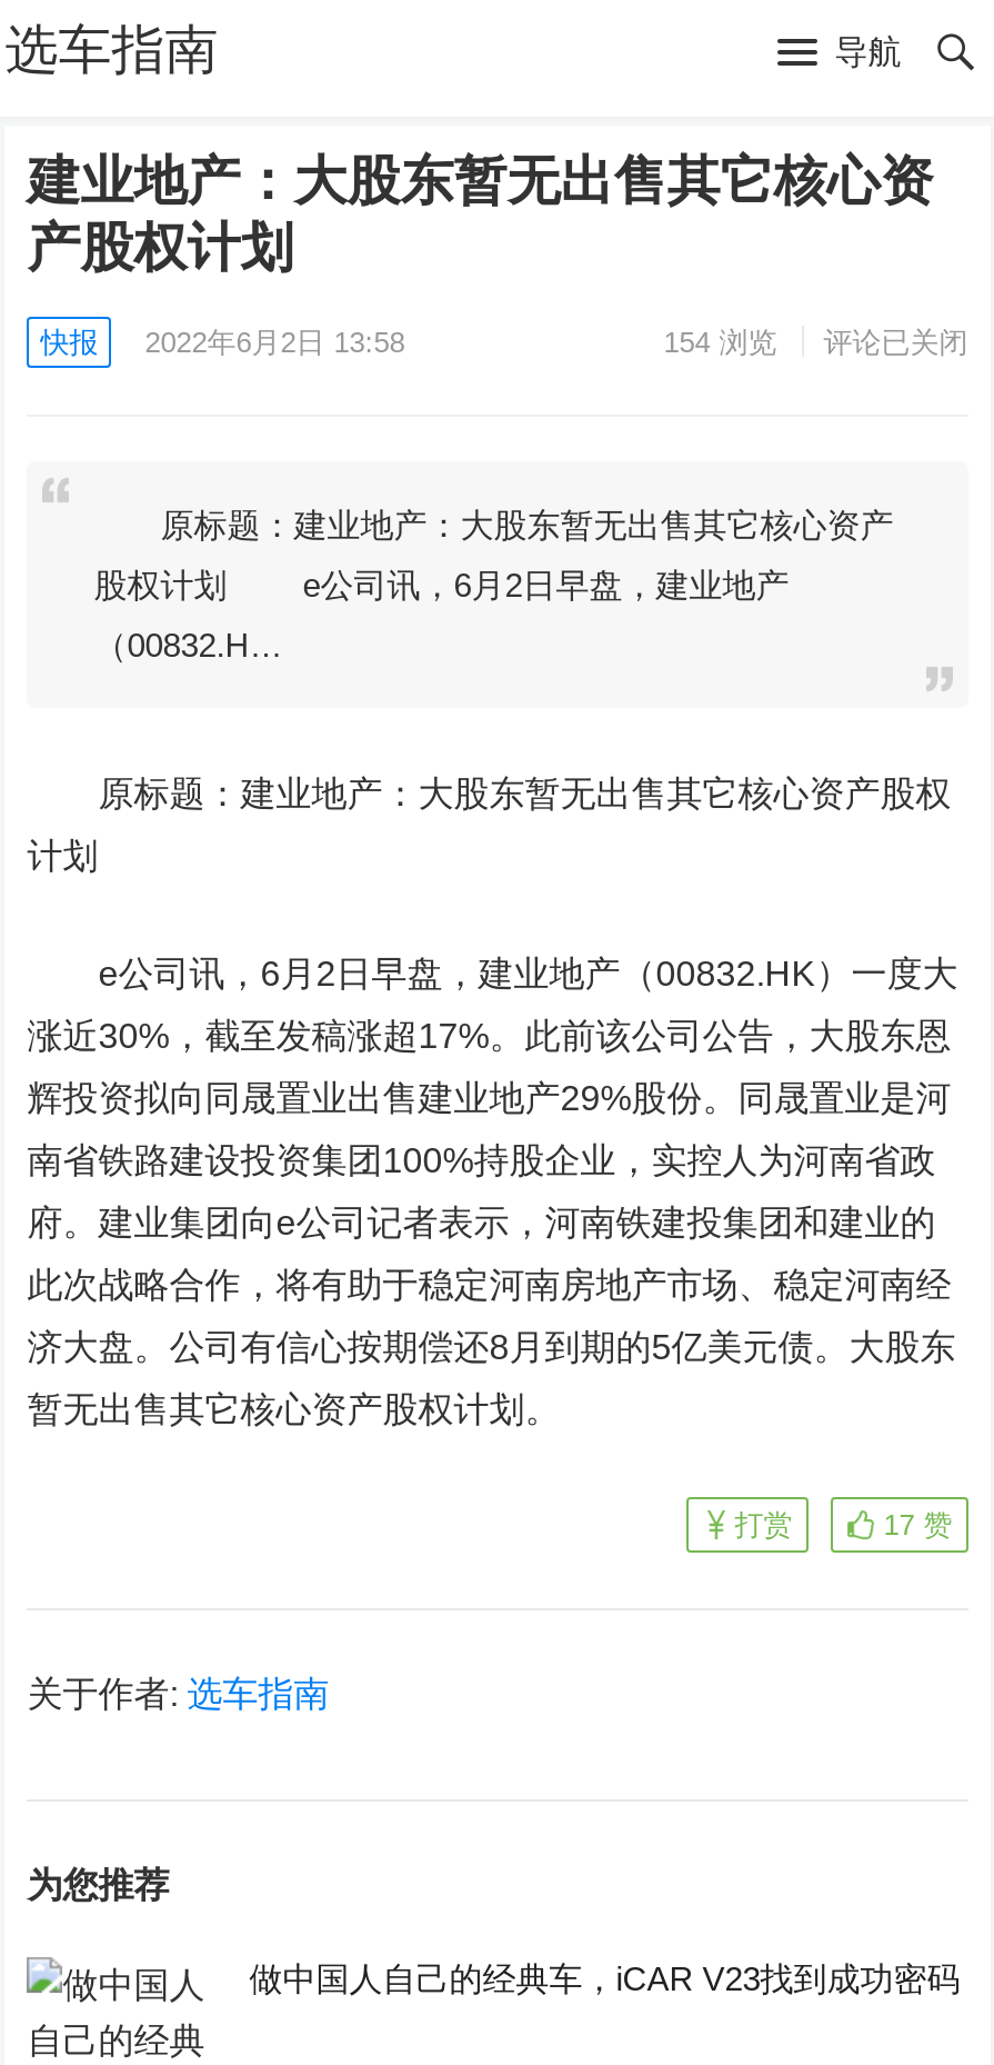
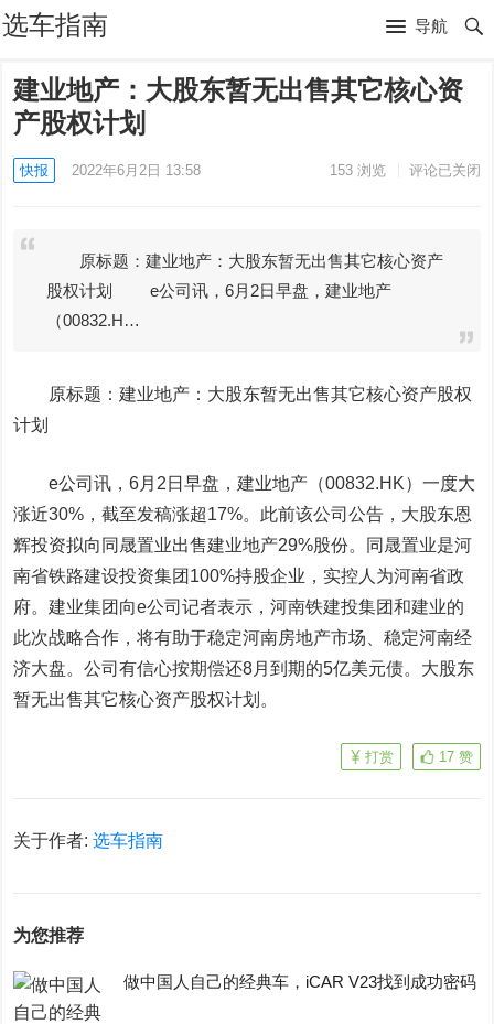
[664,326,968,359] 154浏览 评论已关闭 -> [329,162,481,179] 153浏览 评论已关闭

